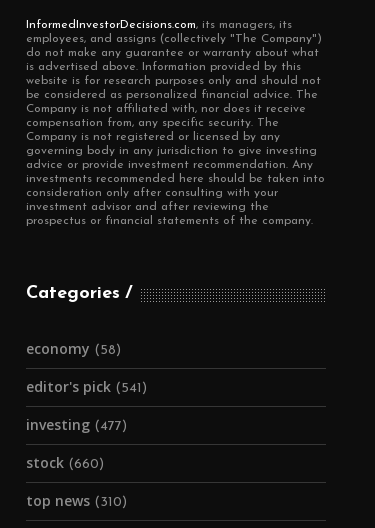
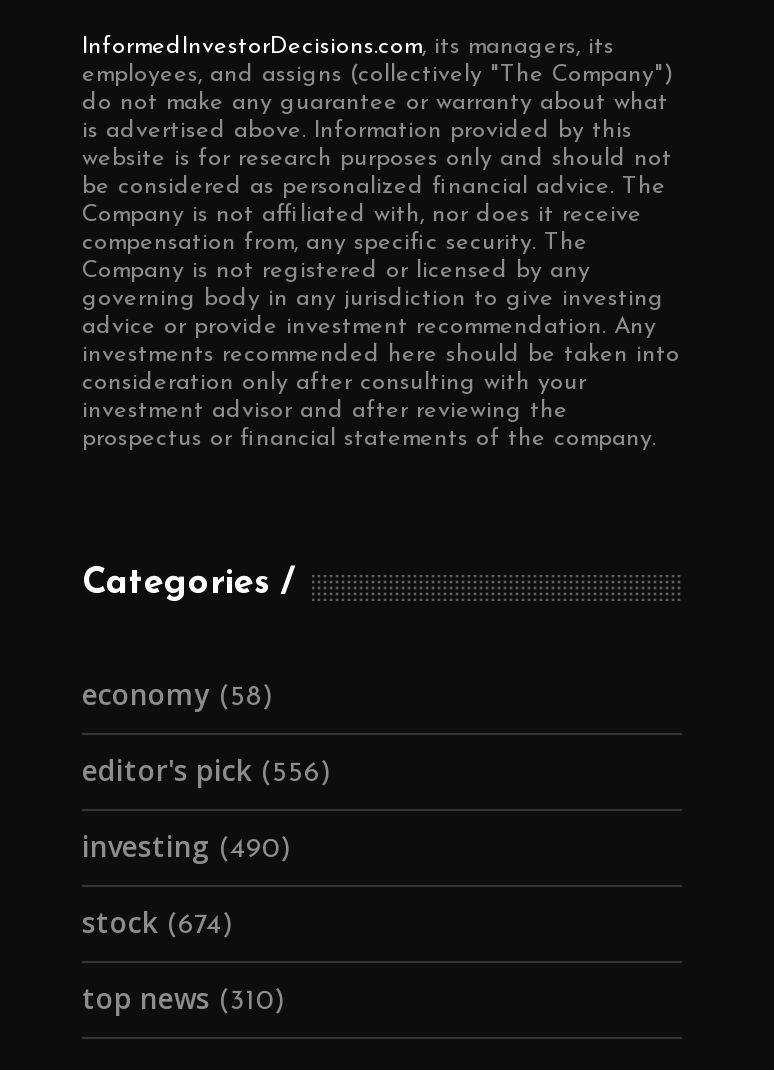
[26,377,147,396] editor's pick (541) -> [82,751,330,789] editor's pick (556)
[26,415,127,434] investing (477) -> [82,827,290,865] investing (490)
[26,453,104,472] stock (660) -> [82,903,232,941] stock (674)

